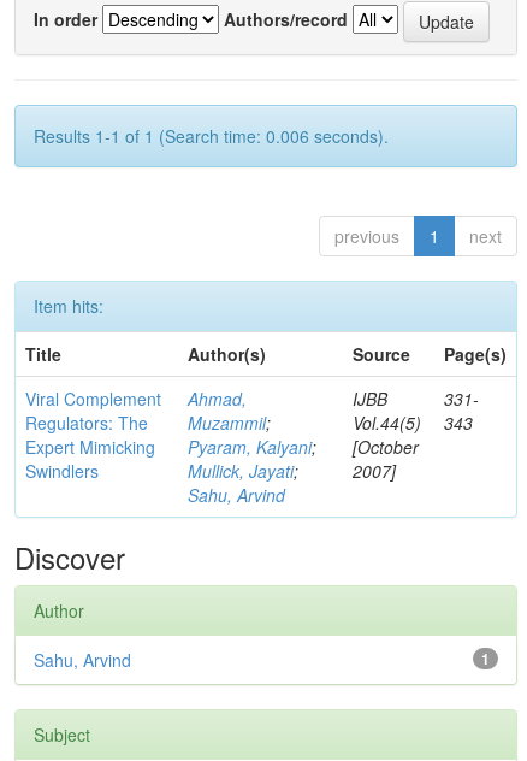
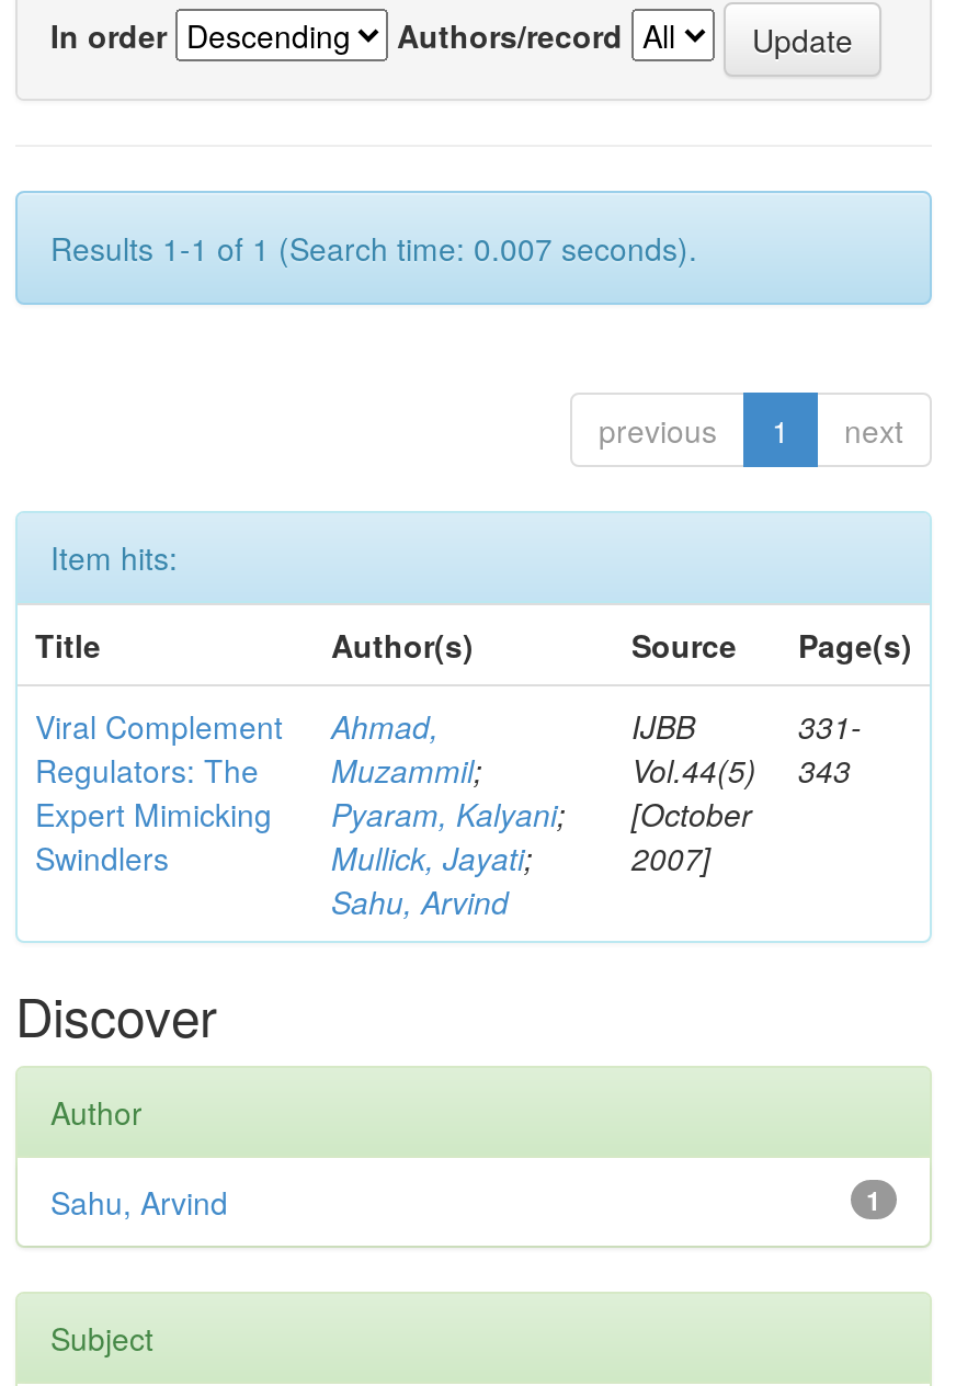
[34,124,389,148] Results 1-1 of 1 (Search time: 0.006 seconds). -> [50,226,697,270] Results 1-1 of 1 (Search time: 0.007 seconds).

